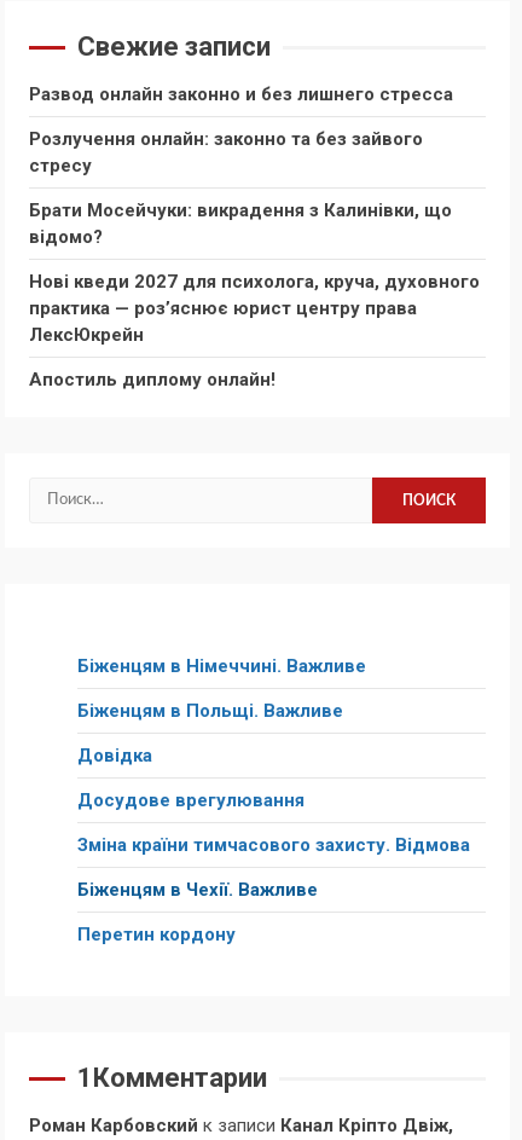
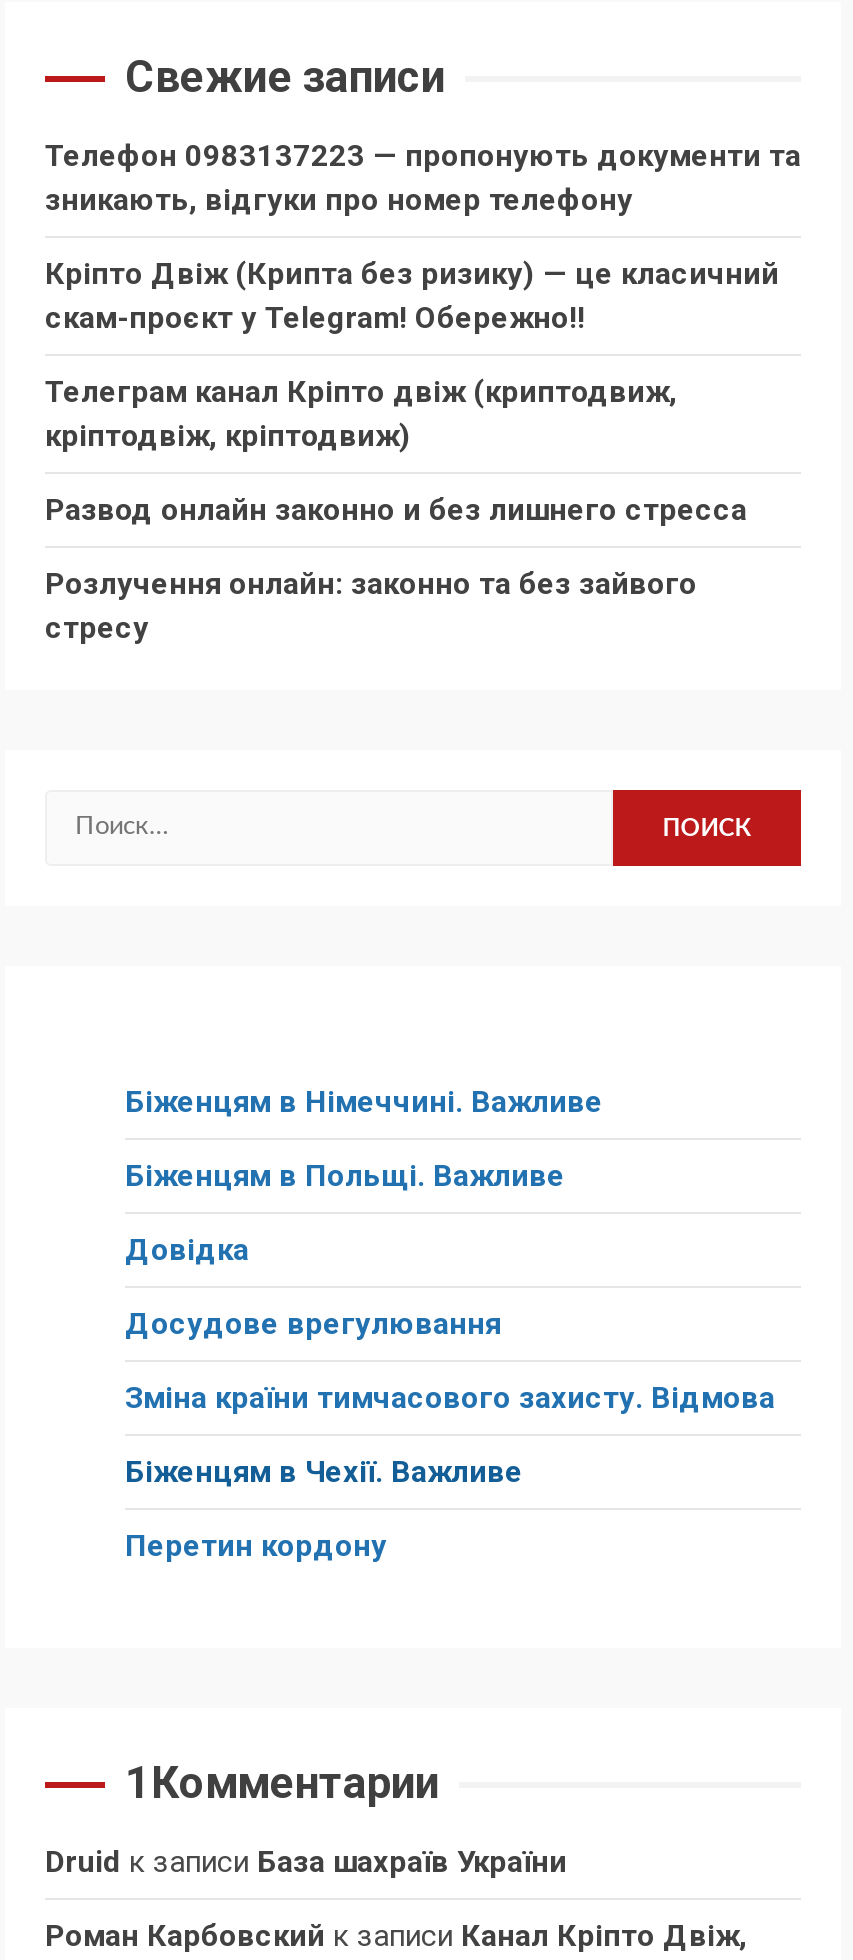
none -> [45,139,801,455] Телефон 0983137223 — пропонують документи та | зникають, відгуки про номер телефону | Кріпто Двіж (Крипта без ризику) — це класичний | скам-проєкт у Telegram! Обережно!! | Телеграм канал Кріпто двіж (криптодвиж, | кріптодвіж, кріптодвиж)
moved [29,84,453,177] -> [45,493,747,647]: Развод онлайн законно и без лишнего стресса | Розлучення онлайн: законно та без зайвого | стресу
[29,200,480,391] Брати Мосейчуки: викрадення з Калинівки, що | відомо? | Нові кведи 2027 для психолога, круча, духовного | практика — розʼяснює юрист центру права | ЛексЮкрейн | Апостиль диплому онлайн! -> none
none -> [45,1845,567,1881] Druid к записи База шахраїв України

